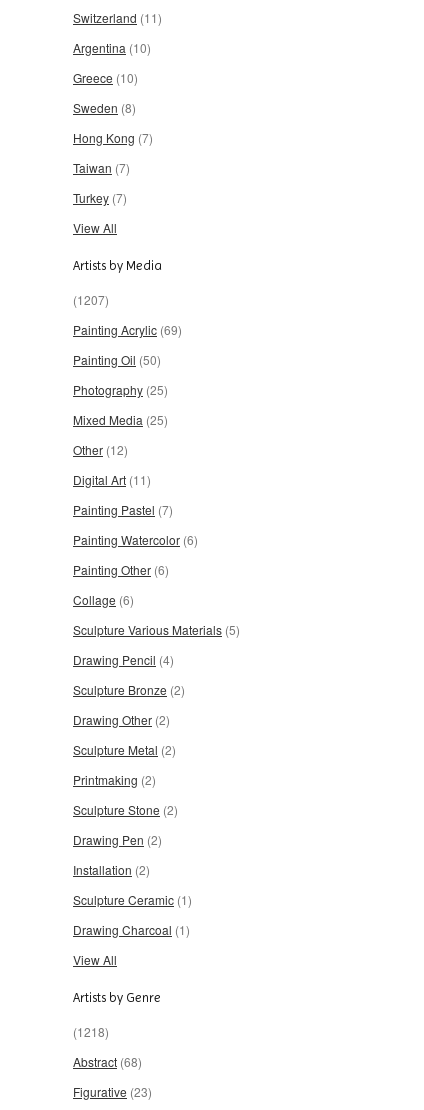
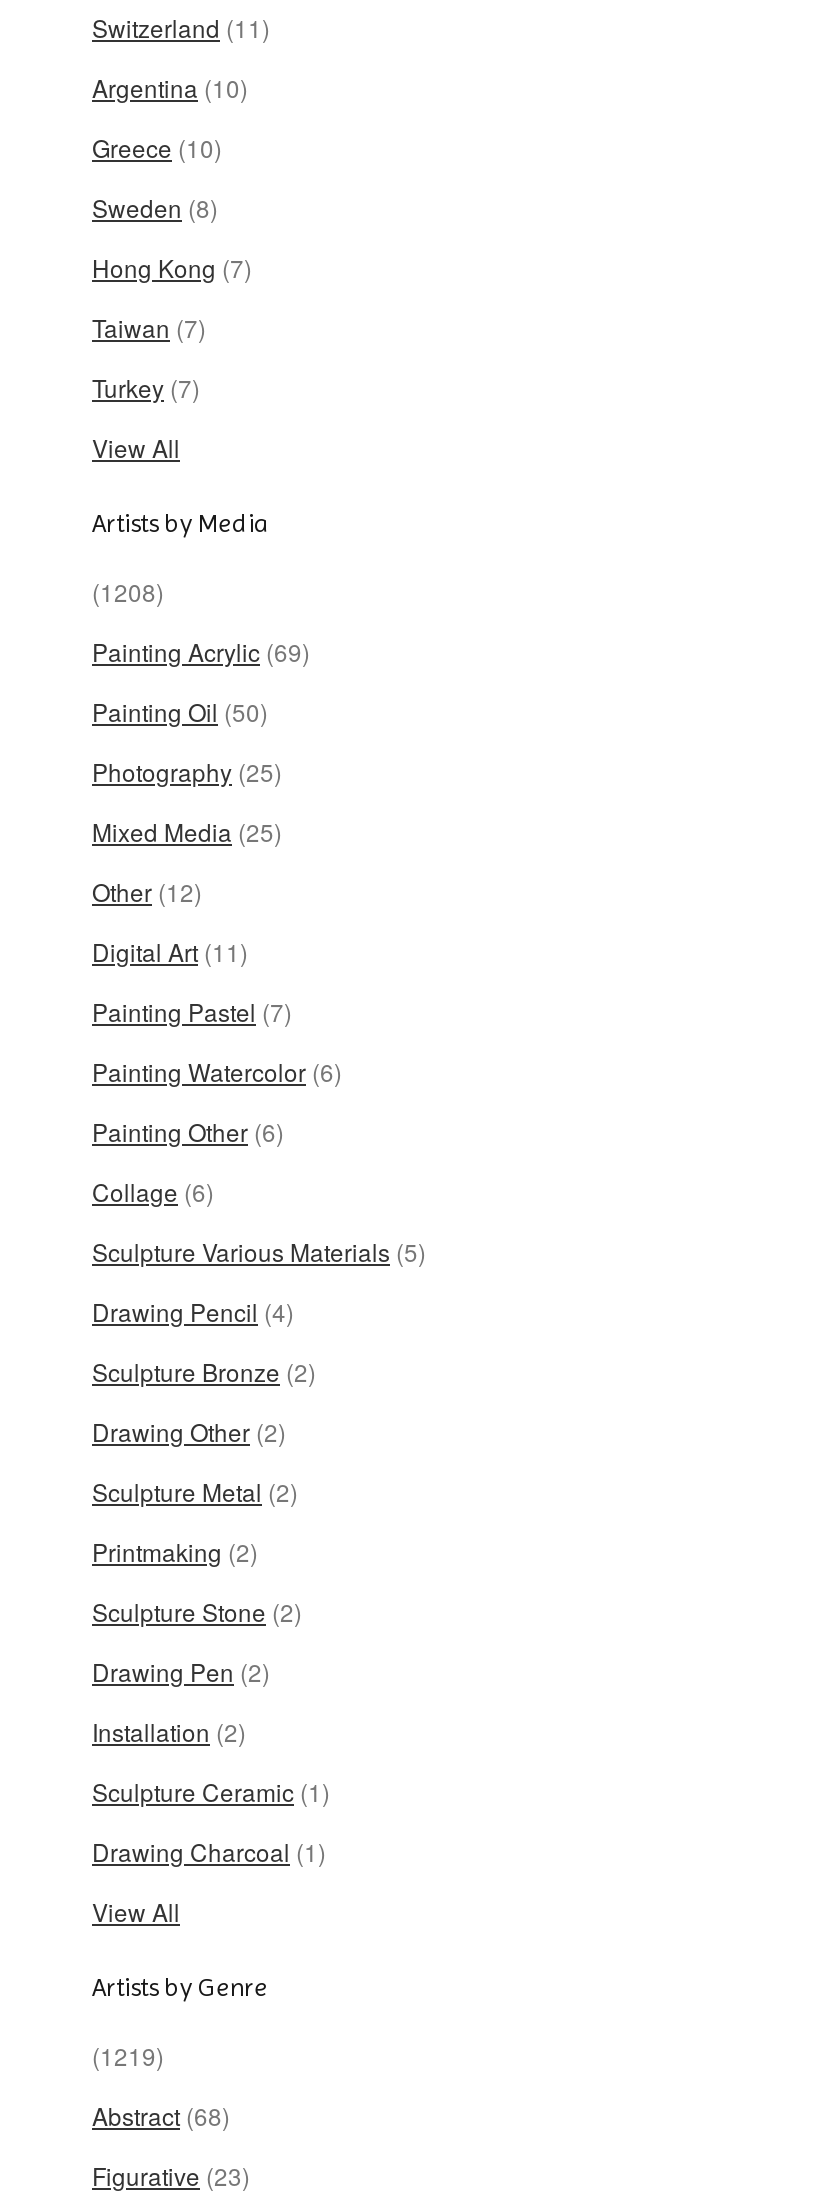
[73,291,109,308] (1207) -> [92,574,164,608] (1208)
[73,1023,109,1040] (1218) -> [92,2038,164,2072] (1219)

